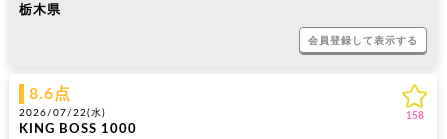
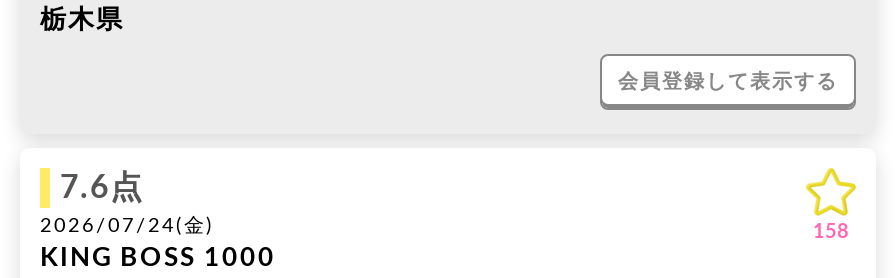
[19,86,106,118] 8.6点 | 2026/07/22(水) -> [40,172,214,236] 7.6点 | 2026/07/24(金)

